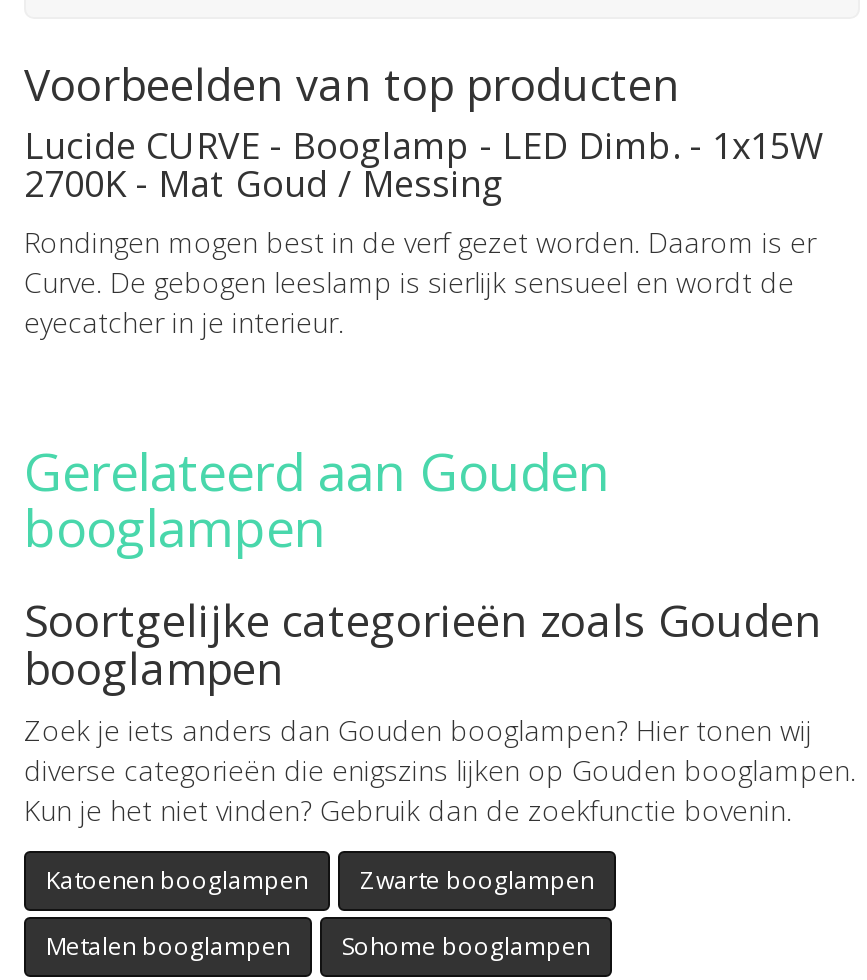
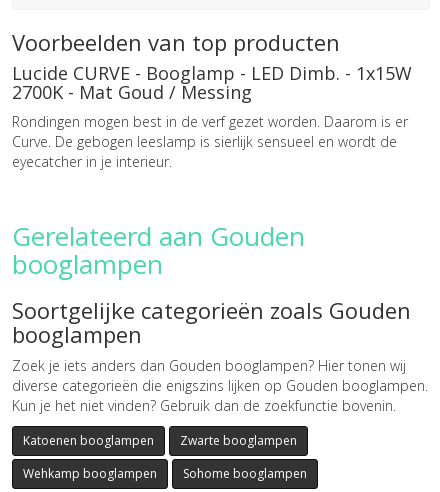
[46,929,290,963] Metalen booglampen -> [23,465,157,482] Wehkamp booglampen

